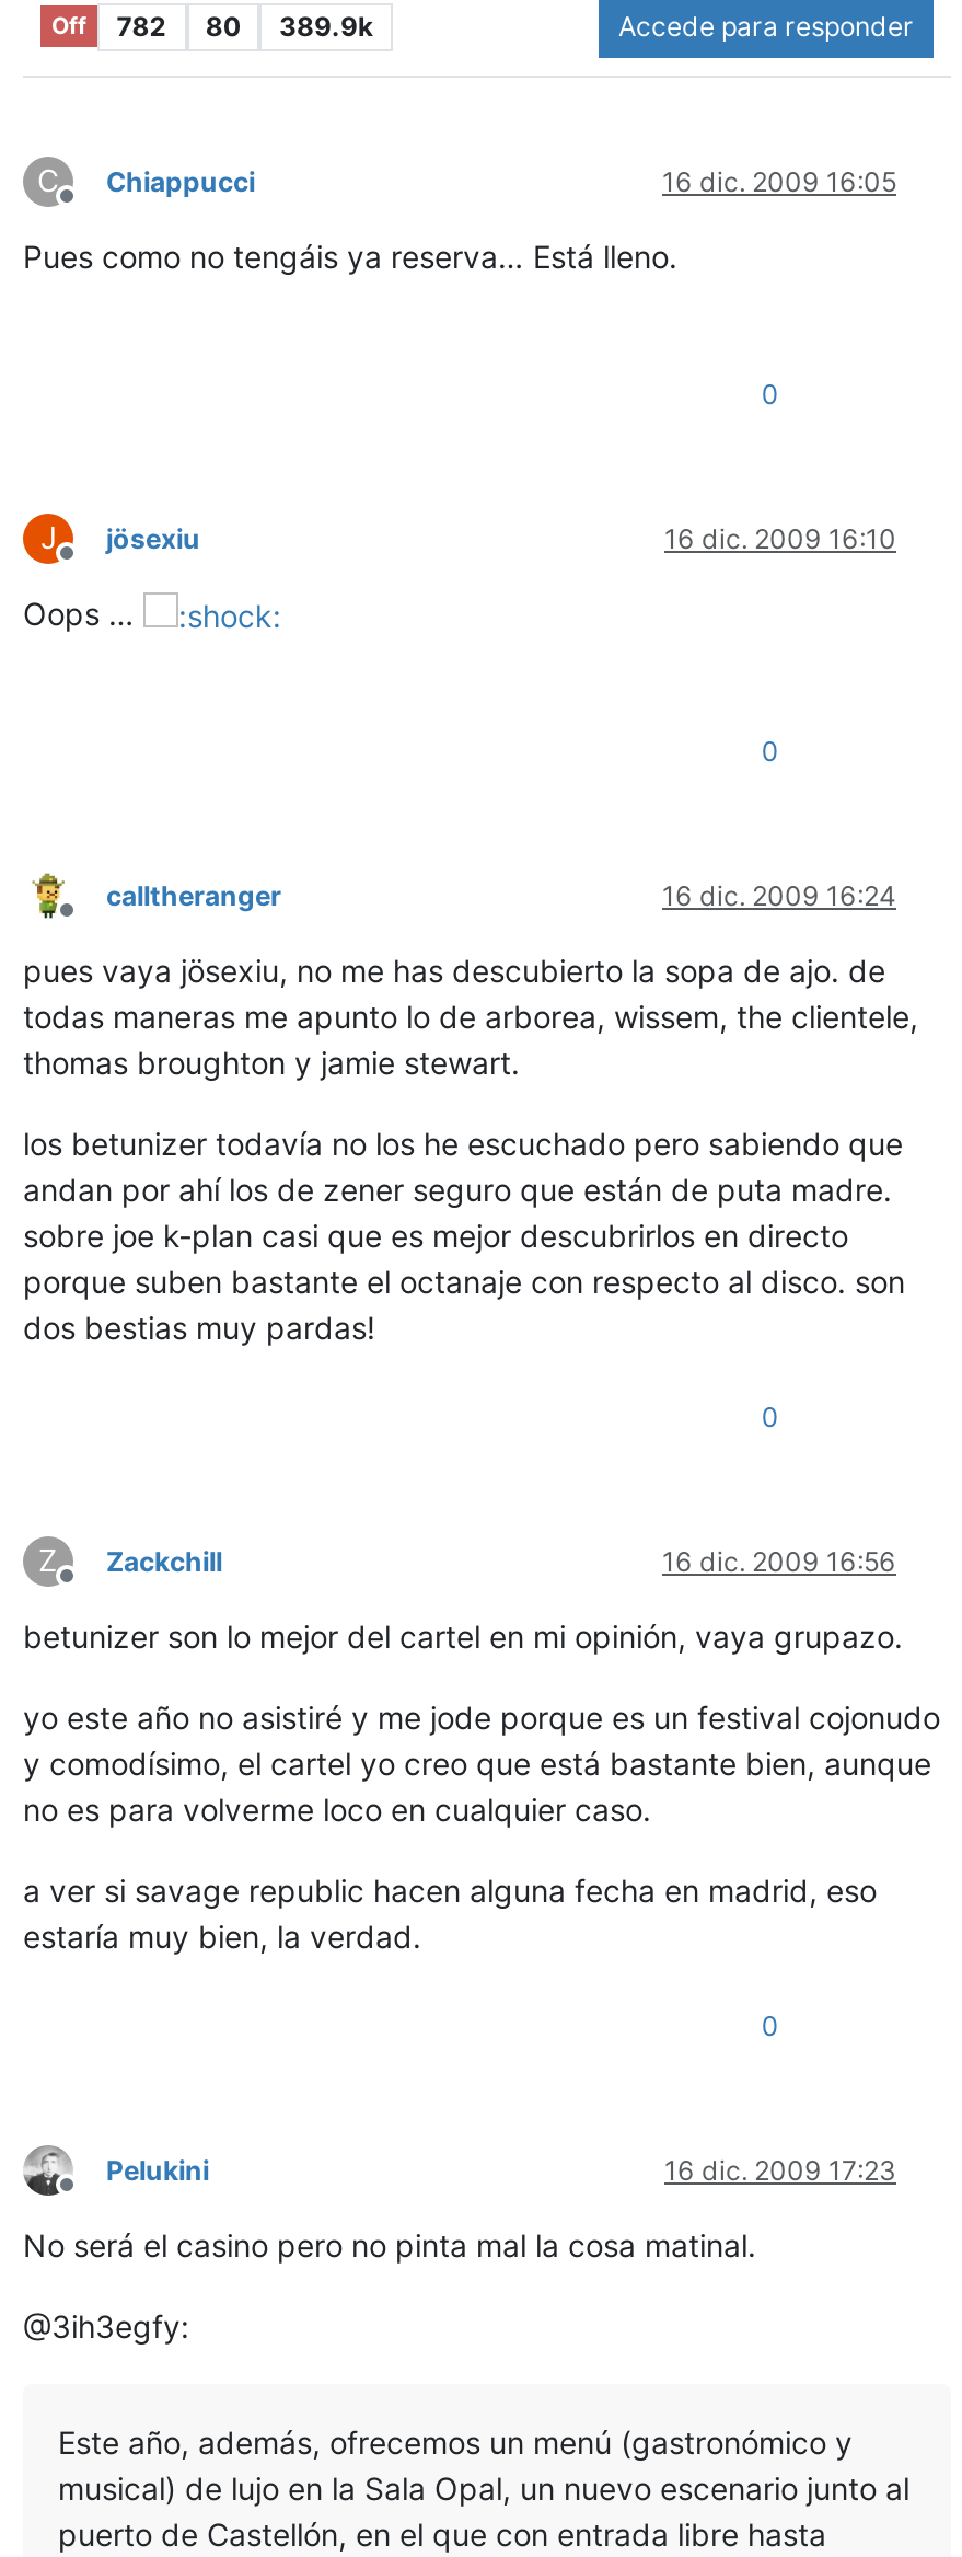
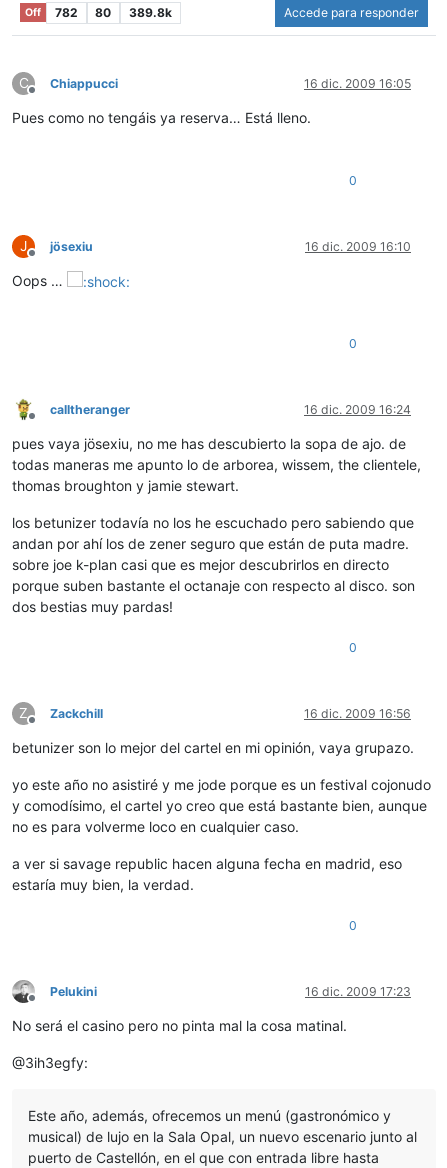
[51,9,373,42] Off 782 80 389.9k -> [25,5,172,20] Off 782 80 389.8k

